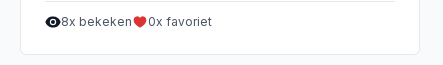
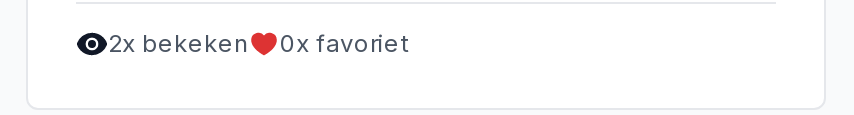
[61,14,212,29] 8x bekeken 0x favoriet -> [108,28,408,58] 2x bekeken 0x favoriet

